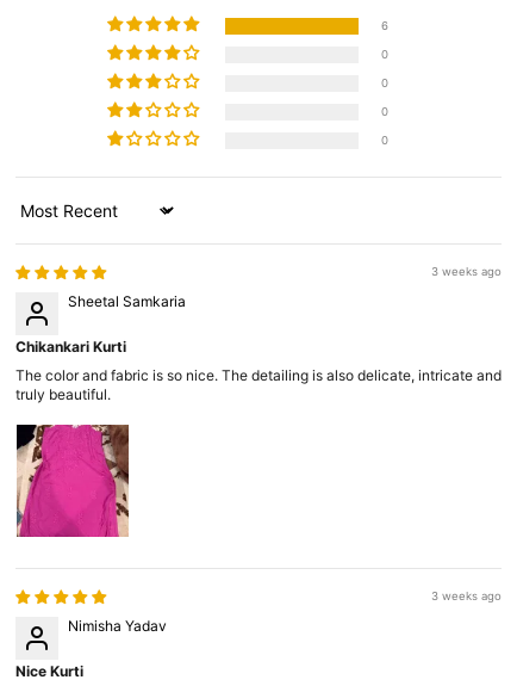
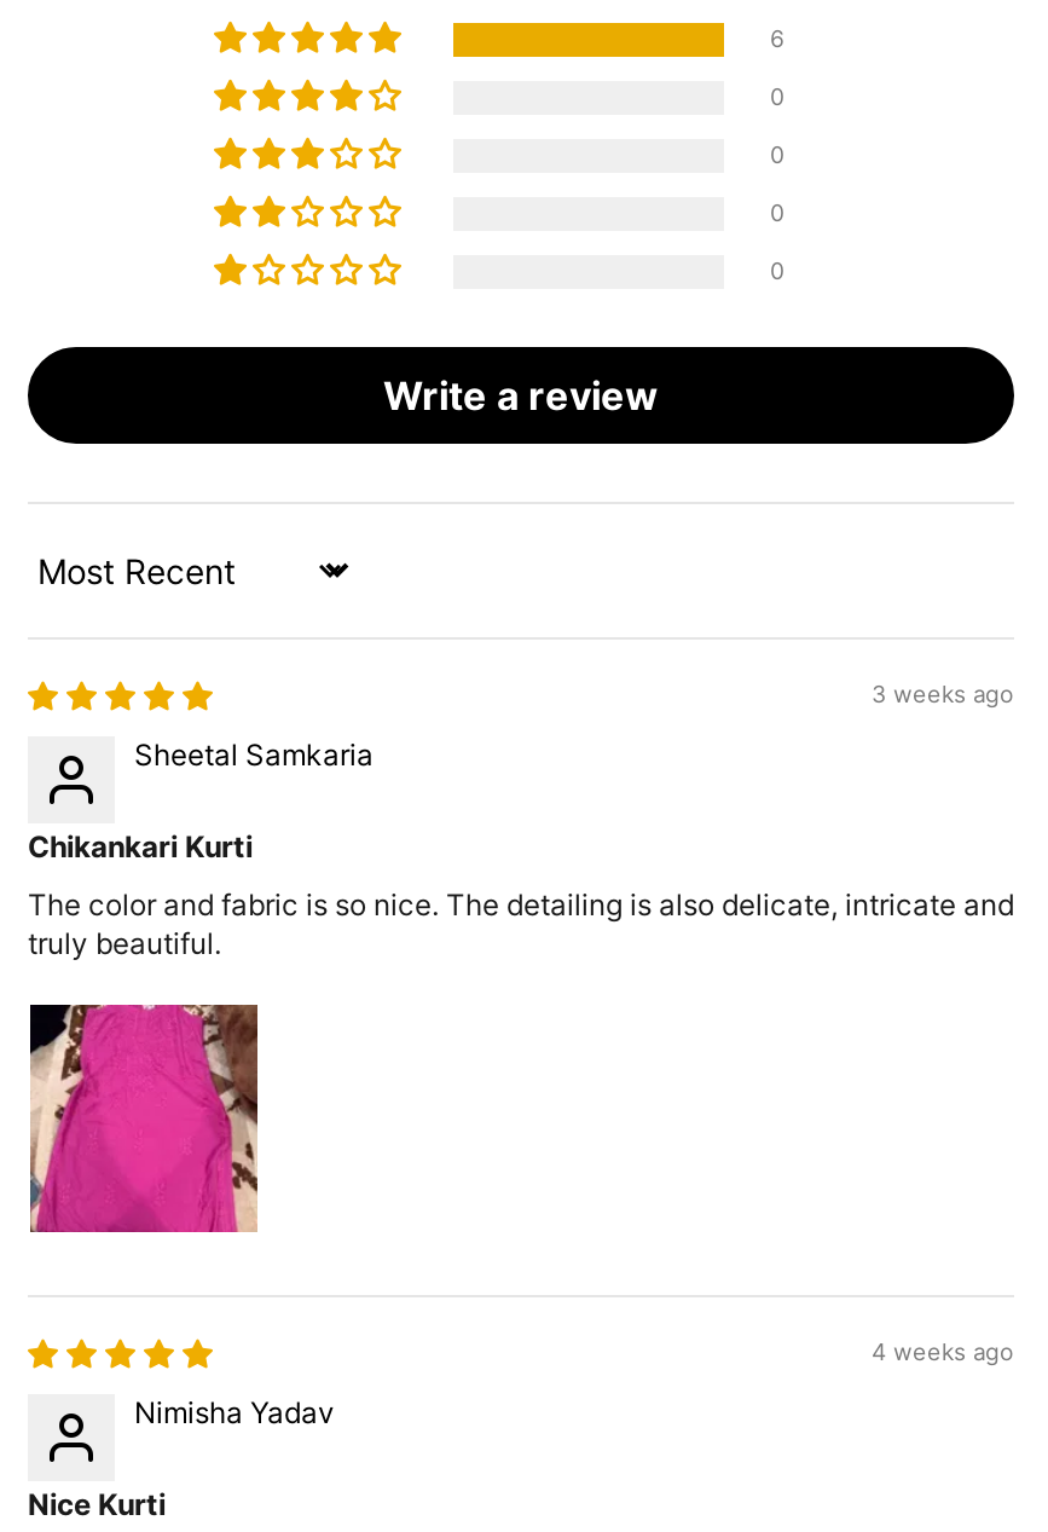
none -> [383,371,659,419] Write a review
[431,590,502,603] 3 weeks ago -> [872,1338,1014,1365] 4 weeks ago

